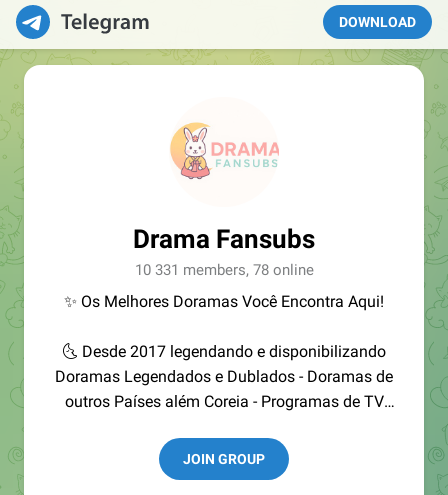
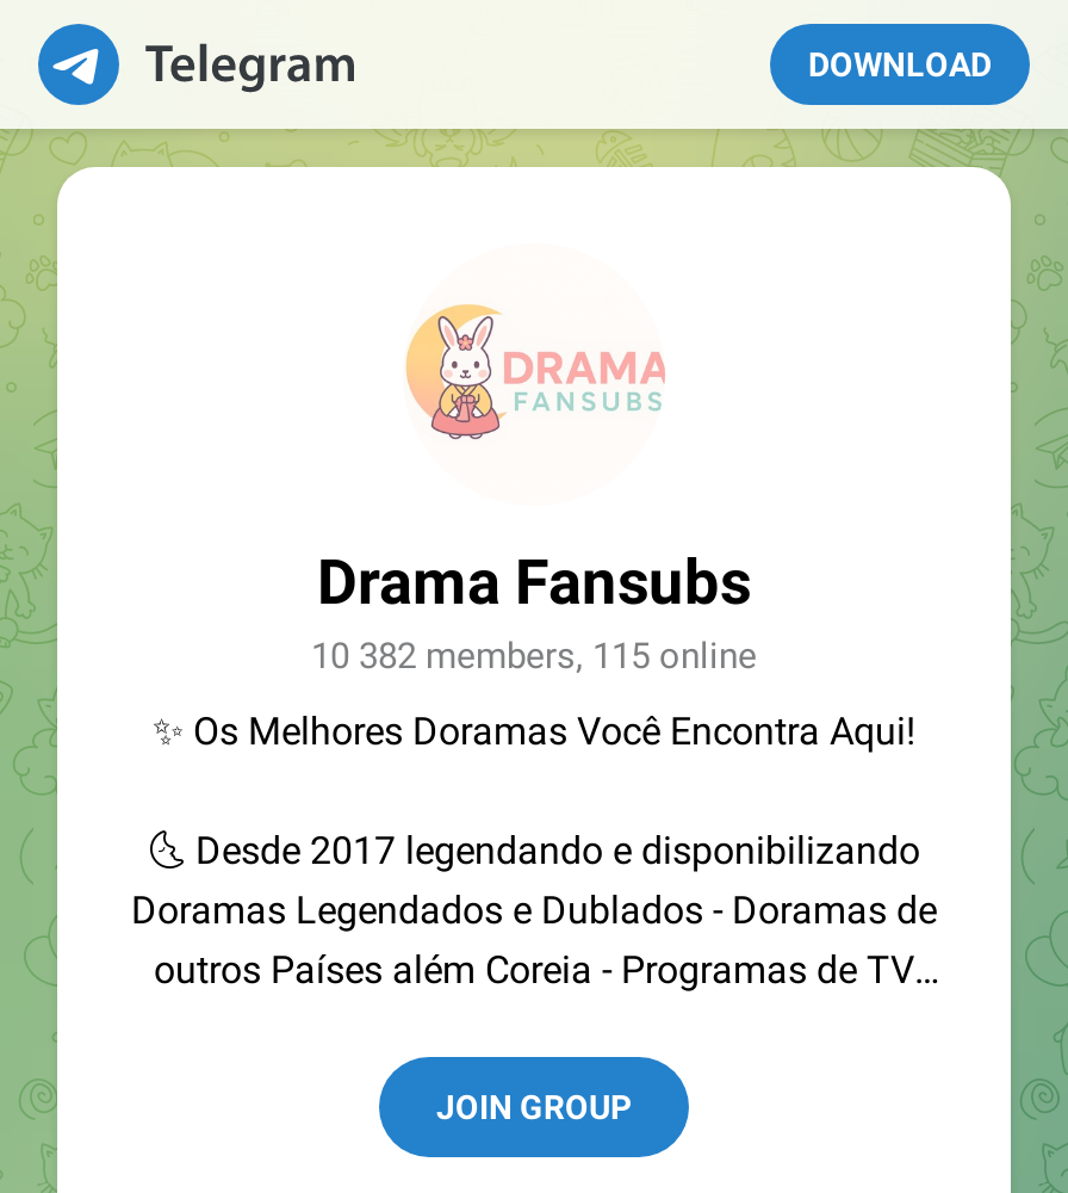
[134,261,313,279] 10 331 members, 78 online -> [311,635,757,678] 10 382 members, 115 online

